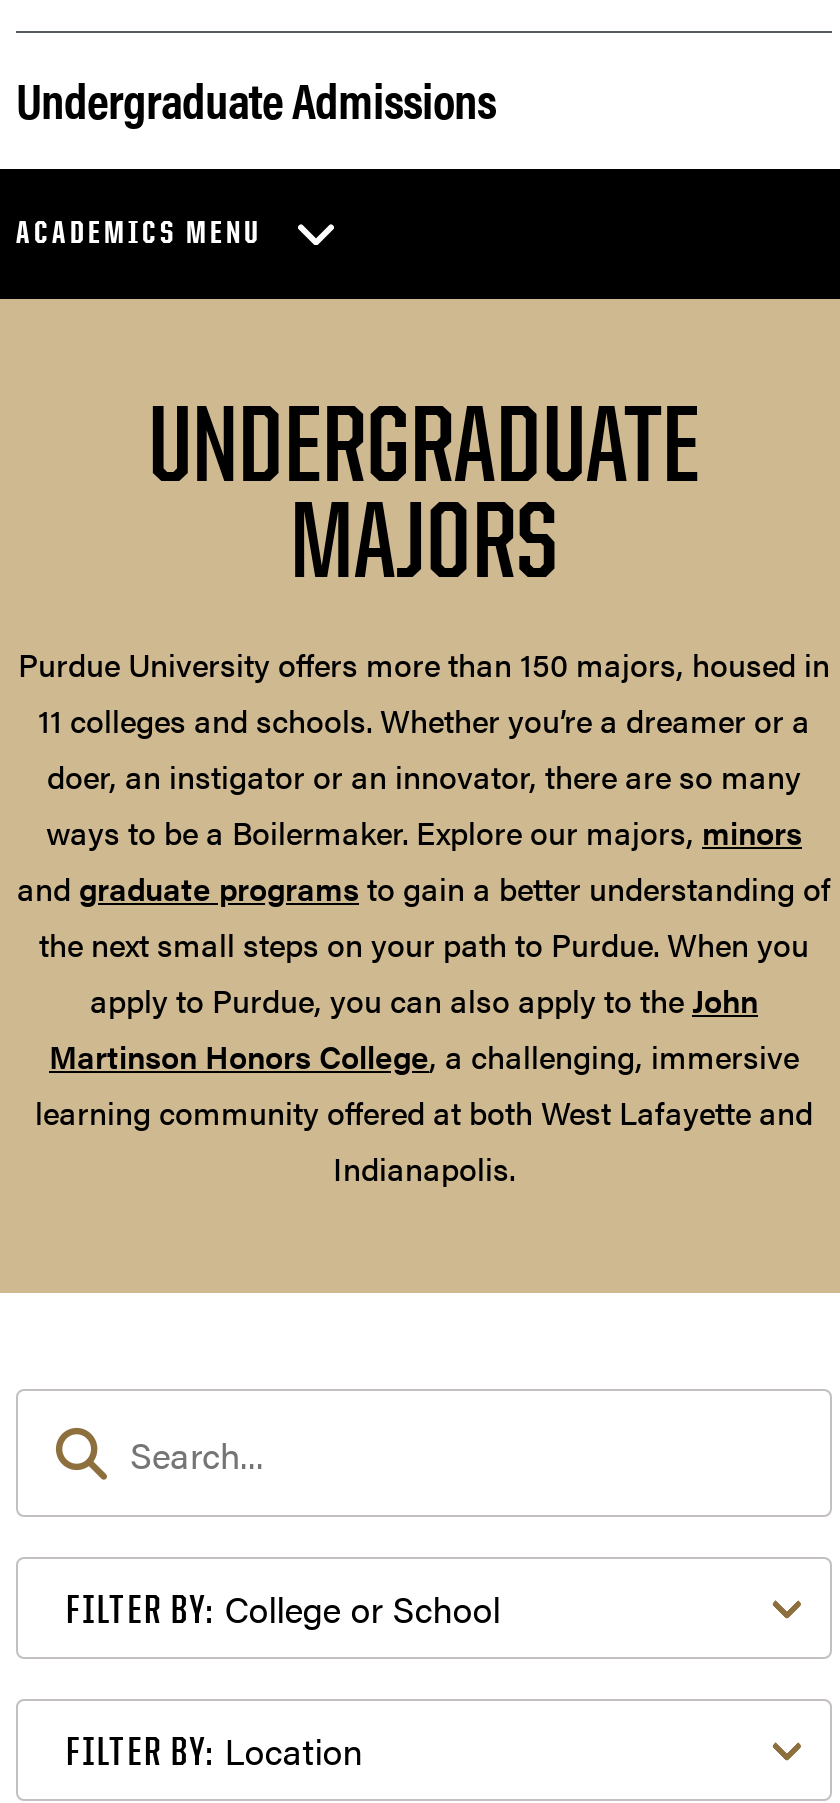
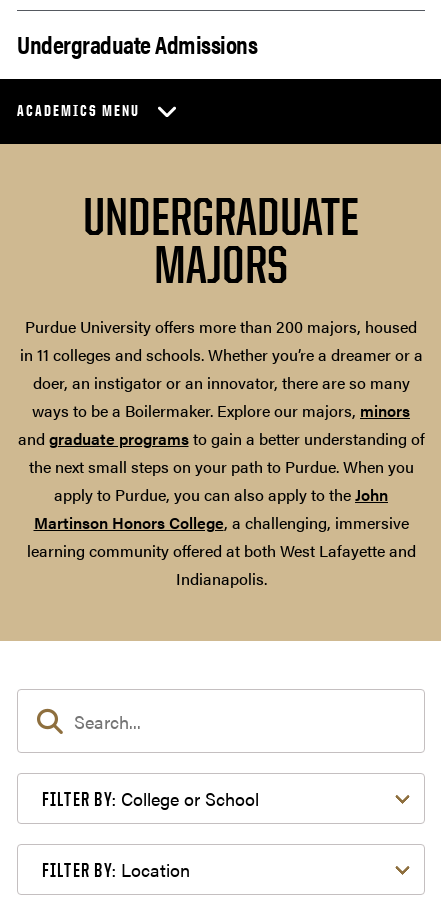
[18,641,830,743] Purdue University offers more than 150 majors, housed in | 11 colleges and schools. Whether you’re a dreamer or a -> [19,315,422,366] Purdue University offers more than 200 majors, housed | in 11 colleges and schools. Whether you’re a dreamer or a

